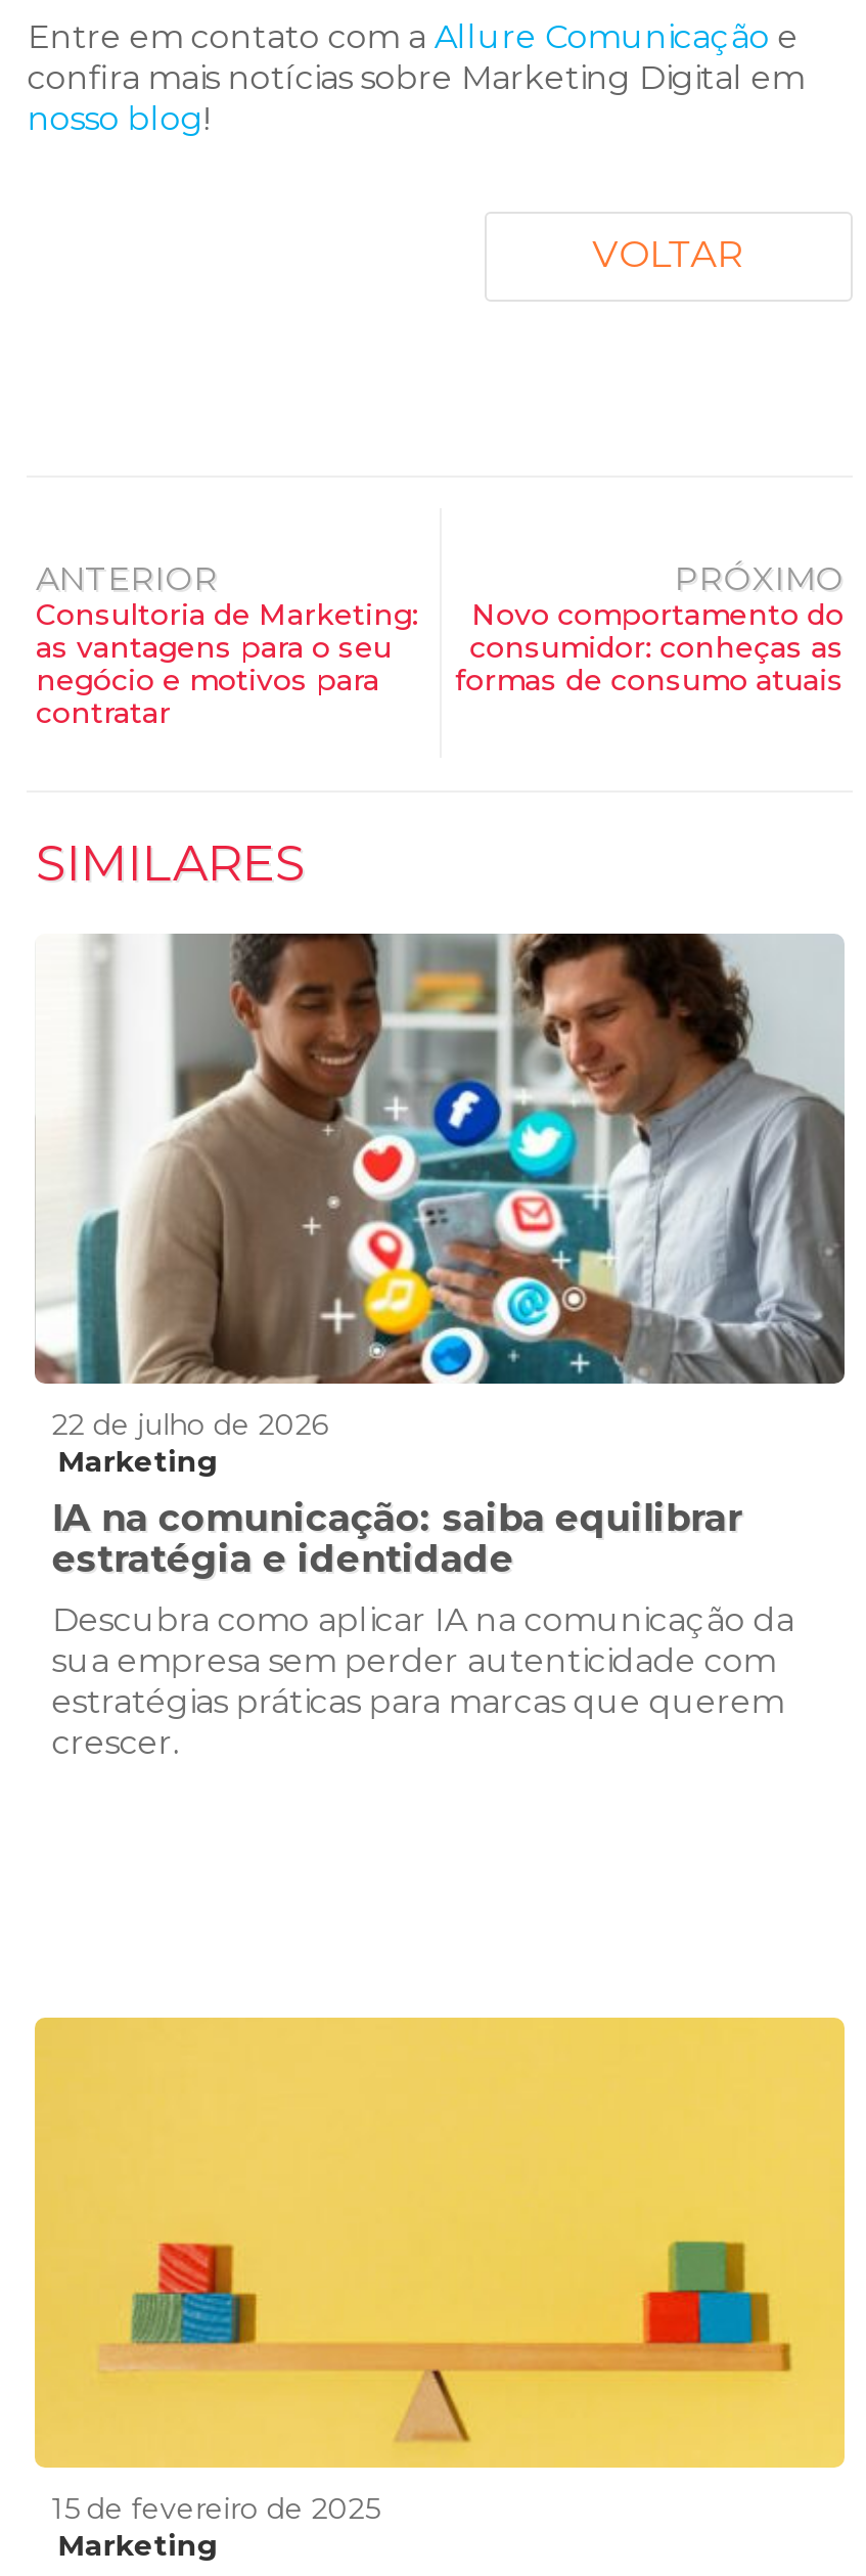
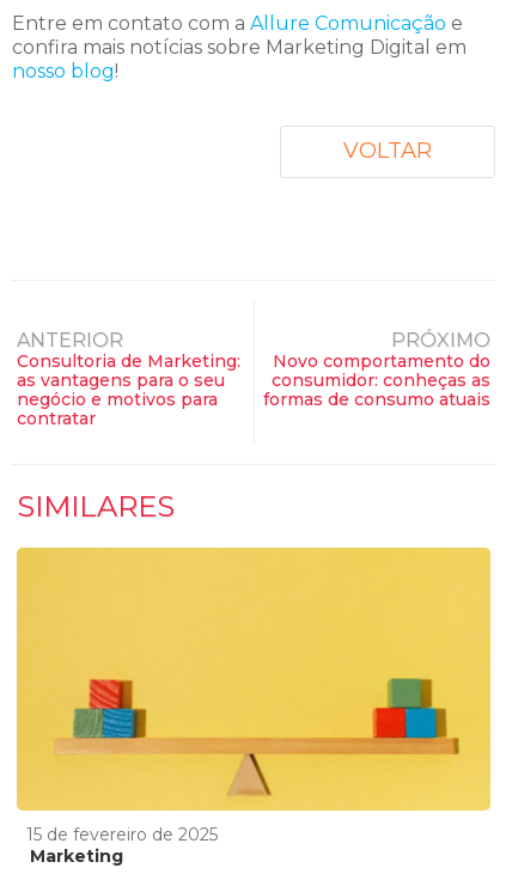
[33,932,847,1761] [image] | 22 de julho de 2026 | Marketing | IA na comunicação: saiba equilibrar | estratégia e identidade | Descubra como aplicar IA na comunicação da | sua empresa sem perder autenticidade com | estratégias práticas para marcas que querem | crescer. -> none

